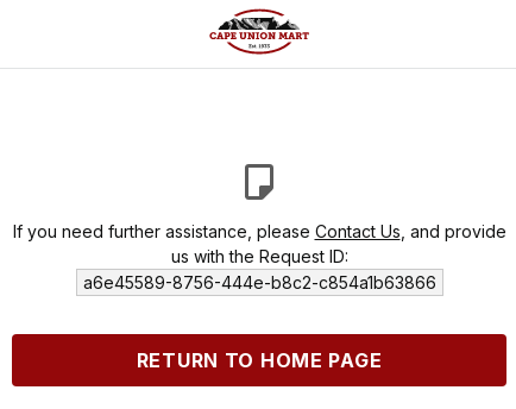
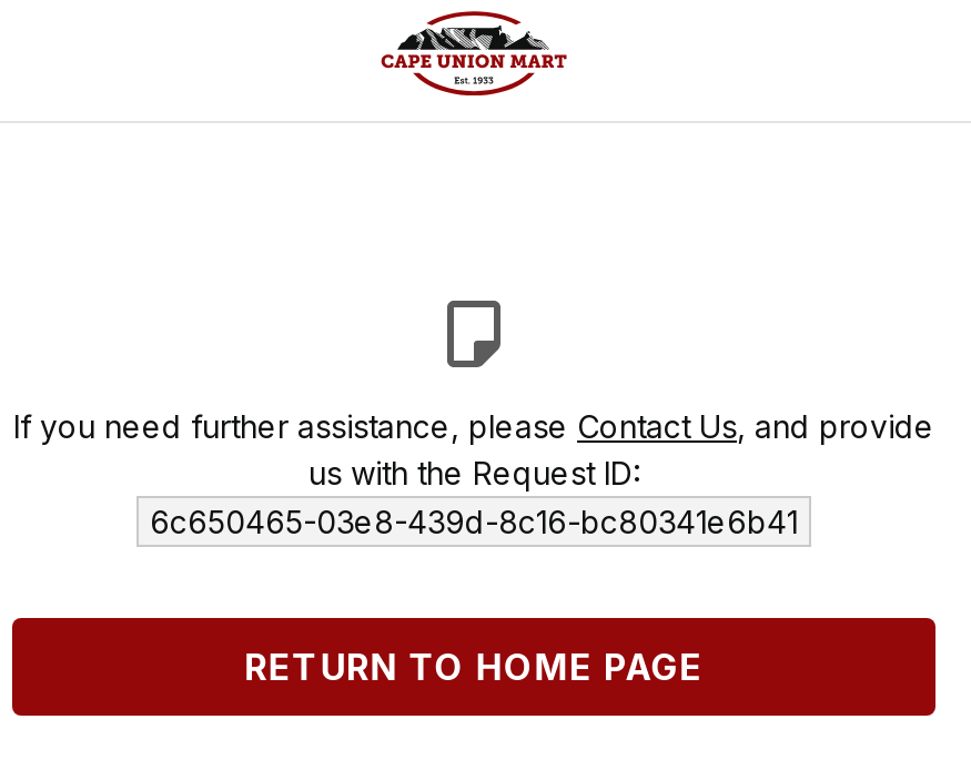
[83,272,436,292] a6e45589-8756-444e-b8c2-c854a1b63866 -> [150,503,798,540] 6c650465-03e8-439d-8c16-bc80341e6b41

